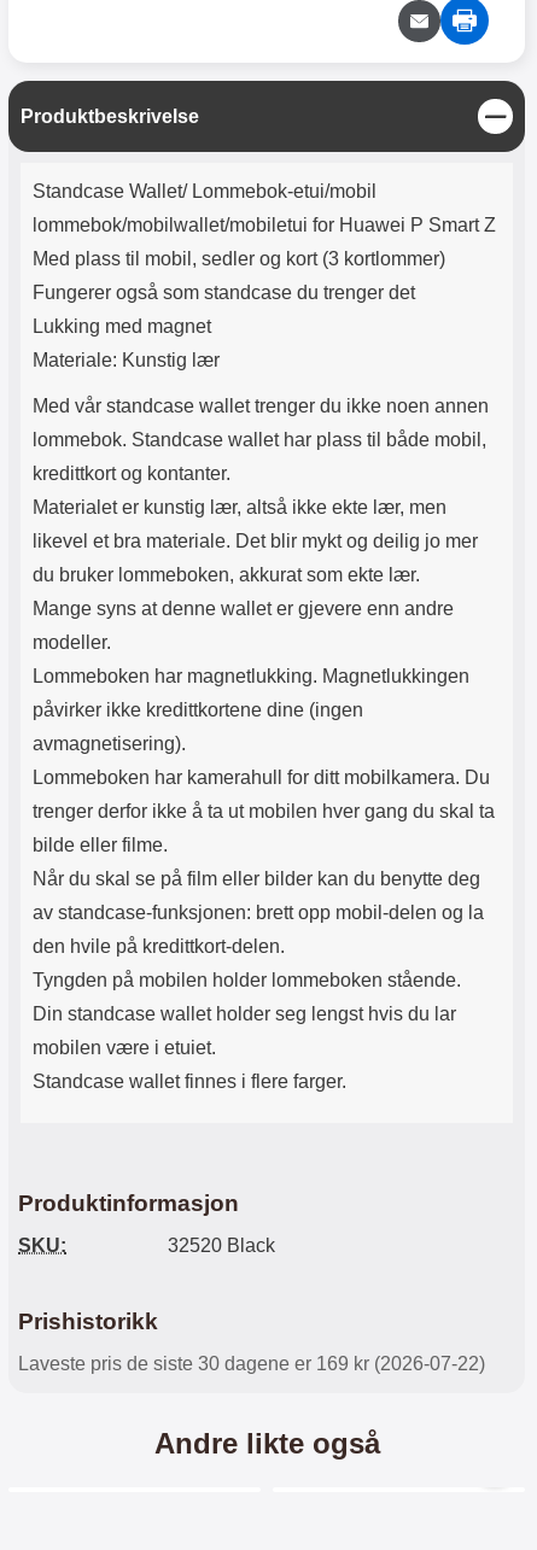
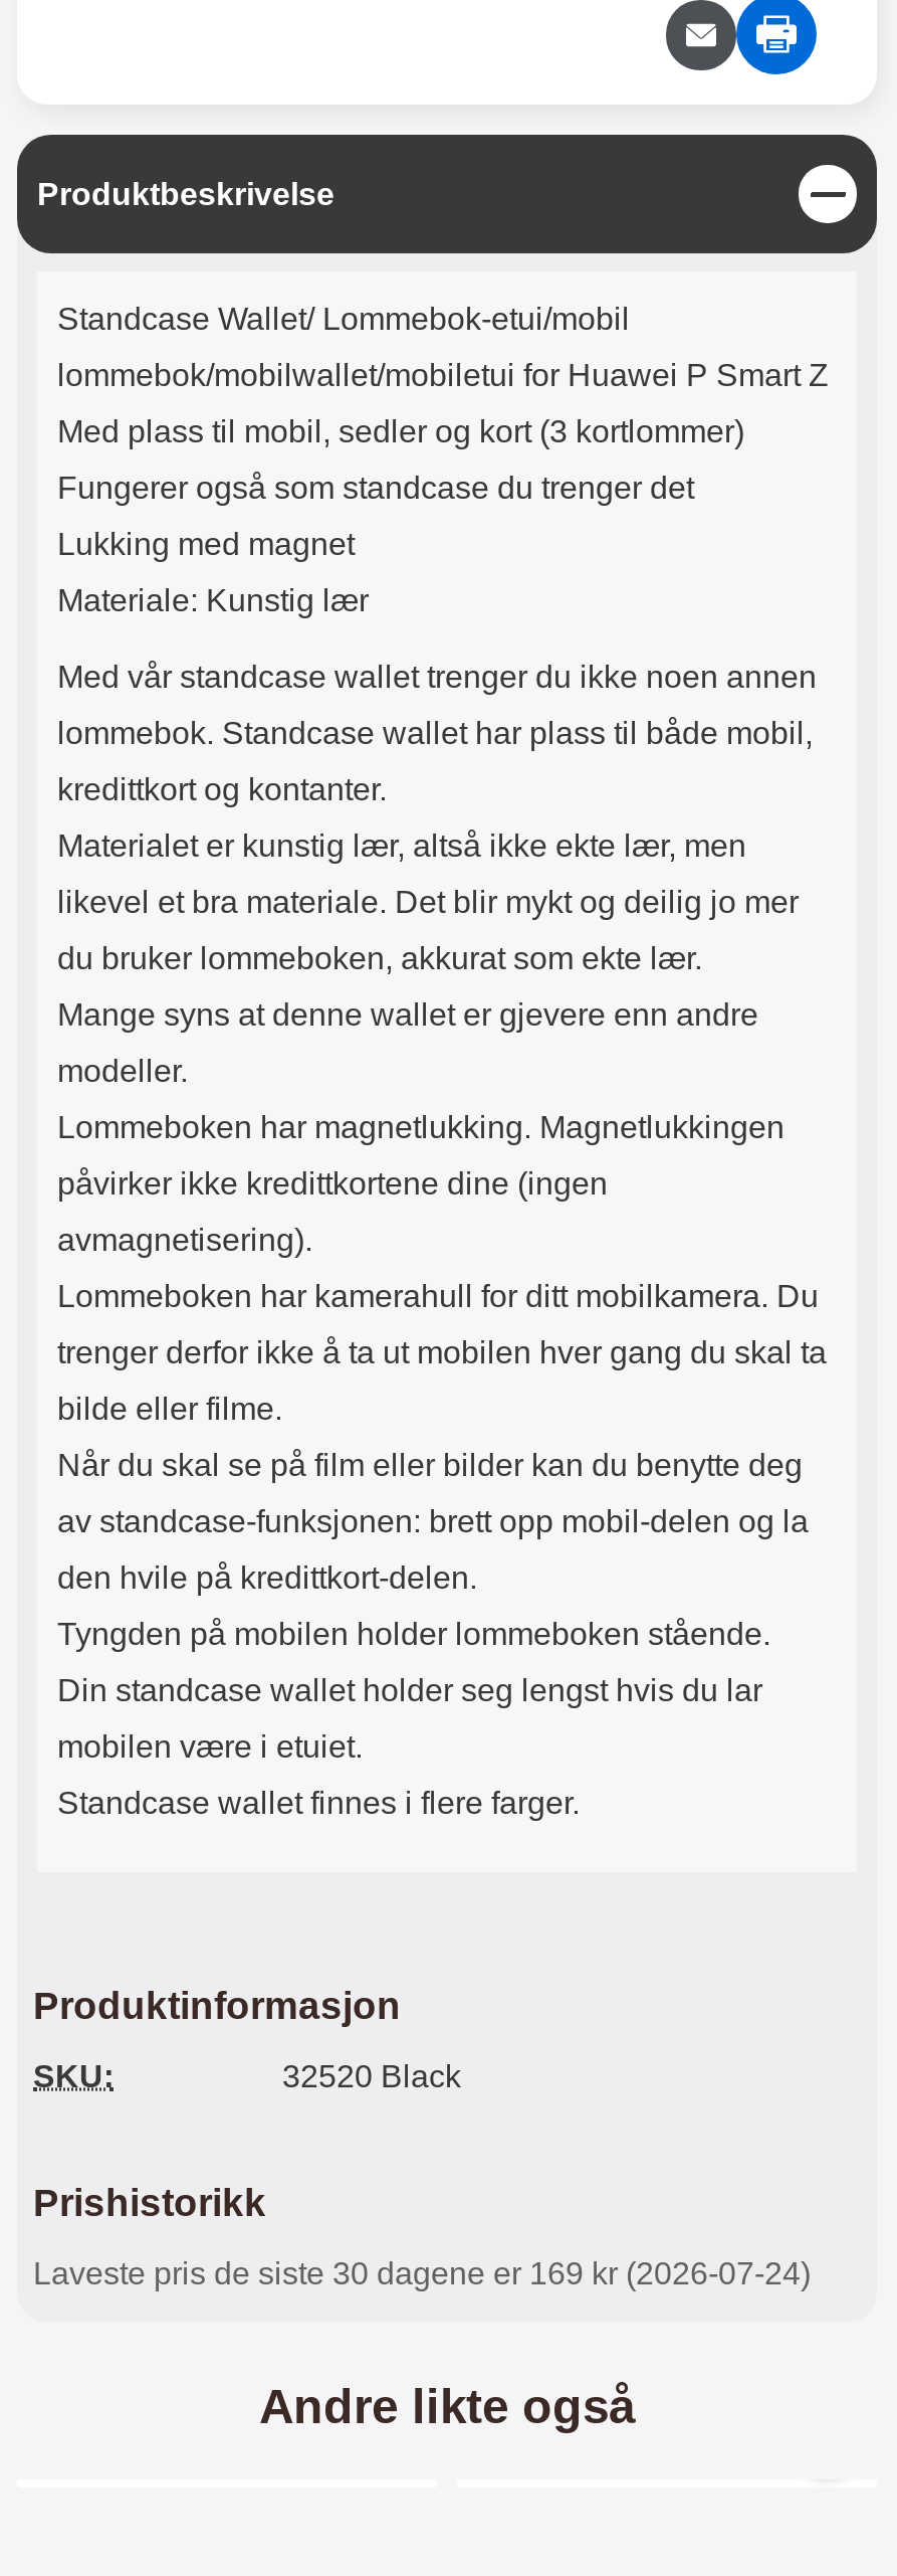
[18,1353,485,1374] Laveste pris de siste 30 dagene er 169 kr (2026-07-22) -> [33,2256,811,2290] Laveste pris de siste 30 dagene er 169 kr (2026-07-24)

